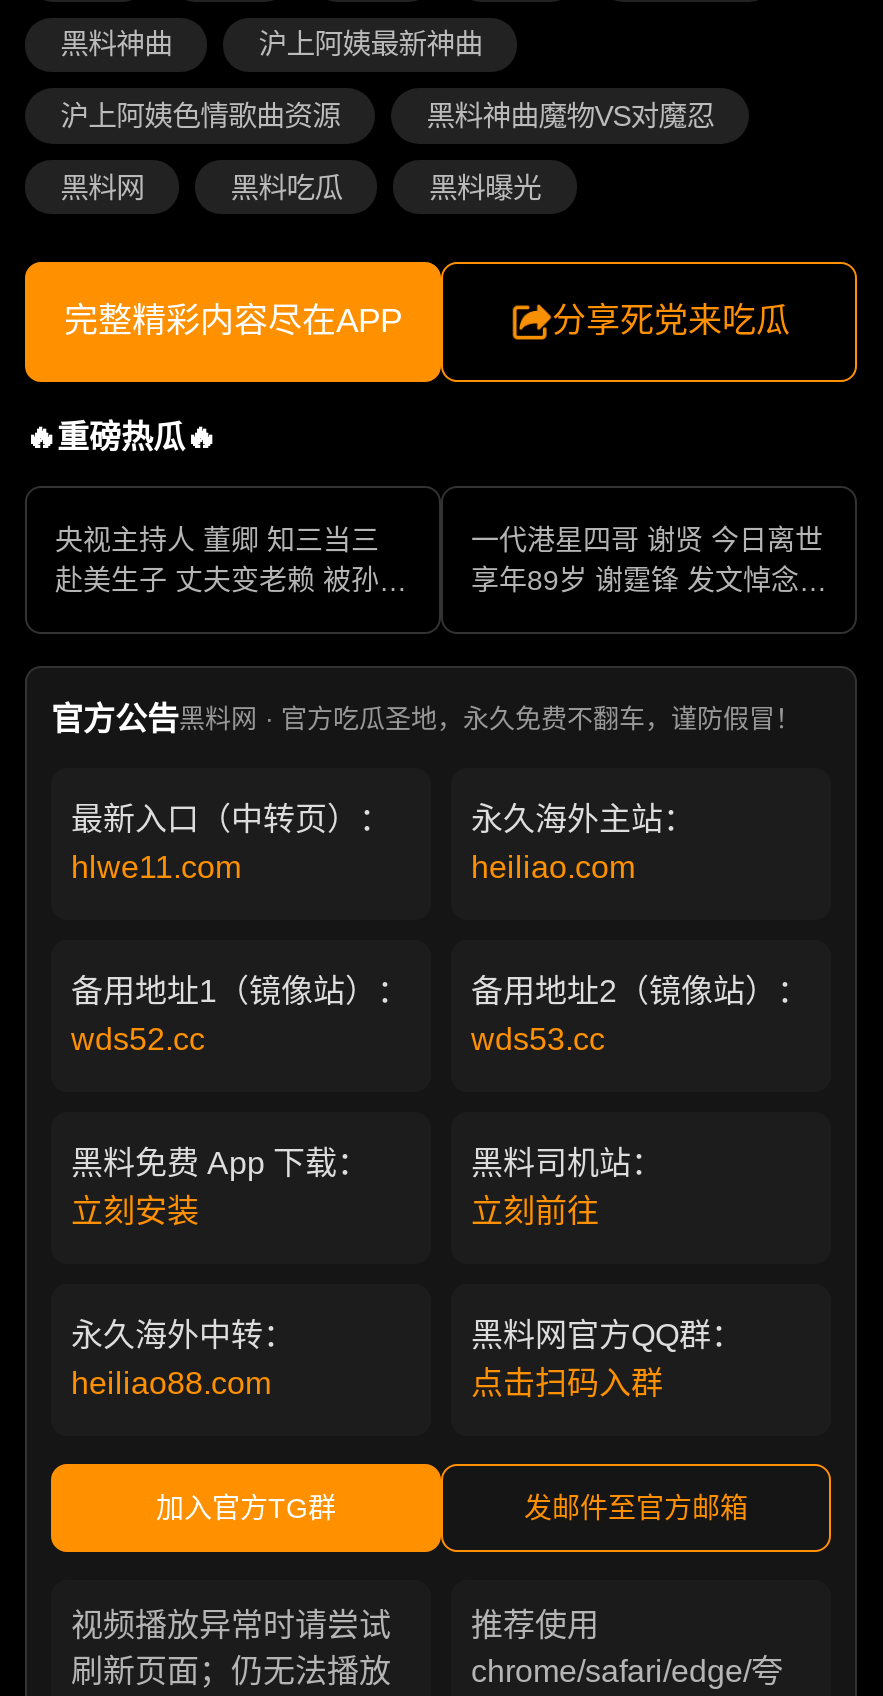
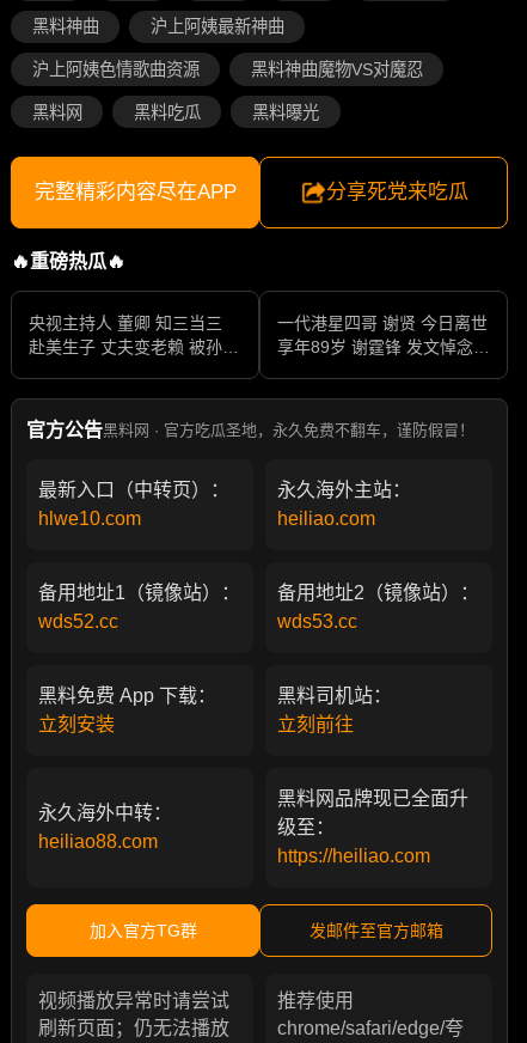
[71,851,241,885] hlwe11.com -> [38,509,141,529] hlwe10.com
[471,1319,743,1401] 黑料网官方QQ群： | 点击扫码入群 -> [277,789,468,866] 黑料网品牌现已全面升 | 级至： | https://heiliao.com

